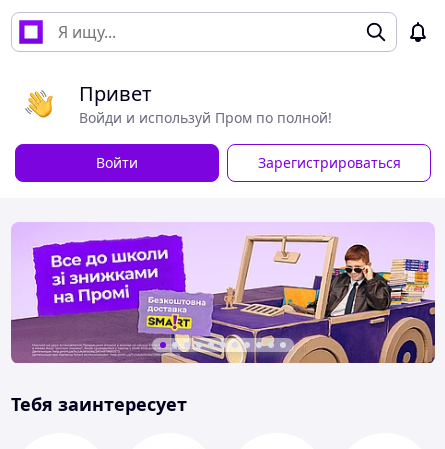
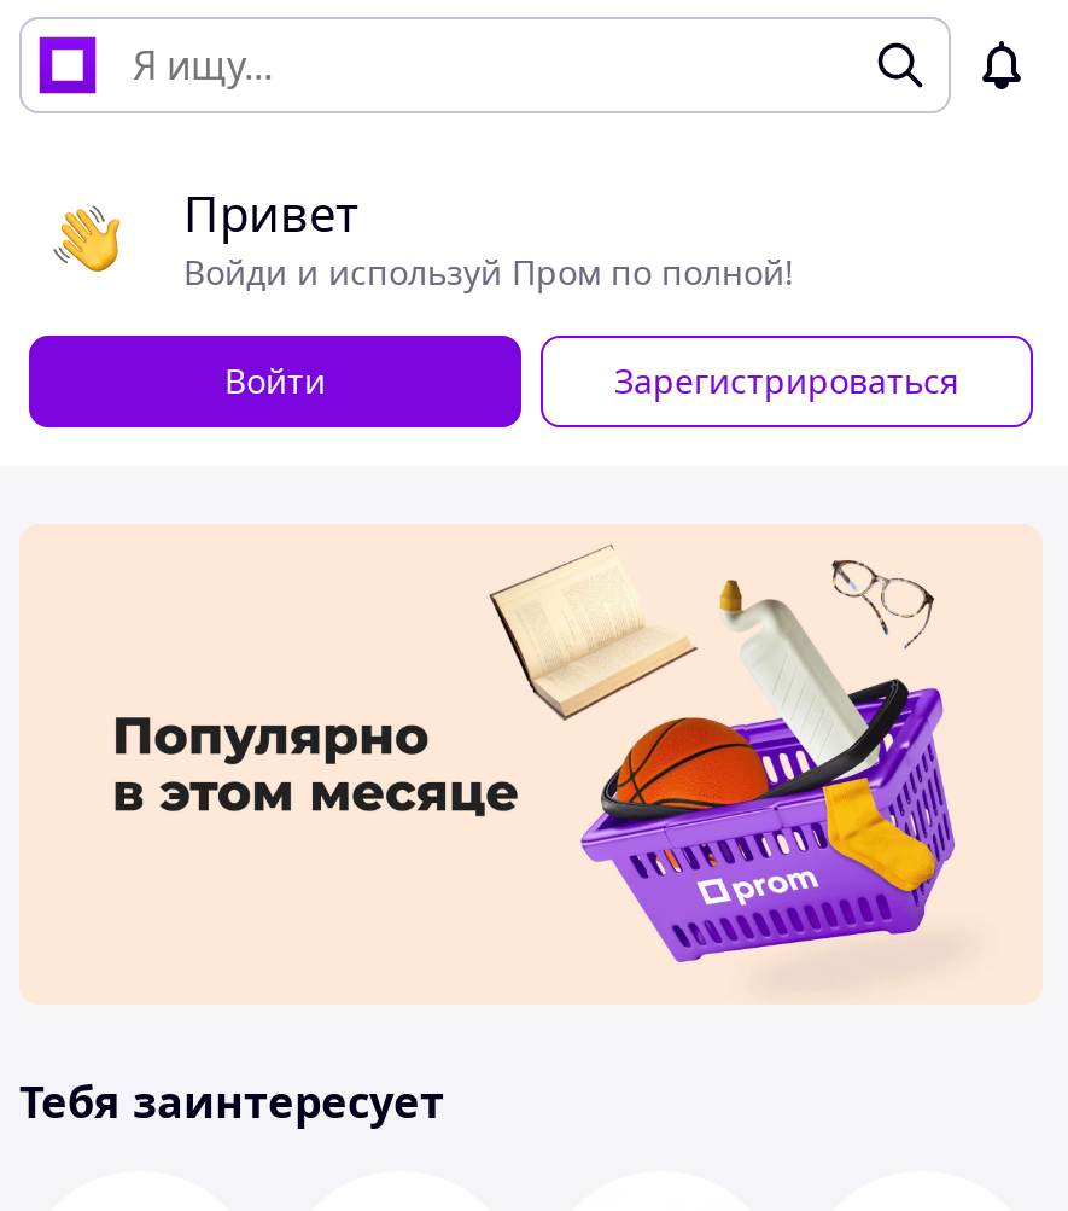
[10,222,436,364] [image] -> [22,526,1040,1002] [image]

